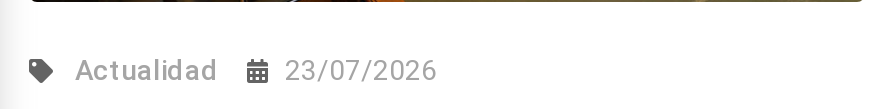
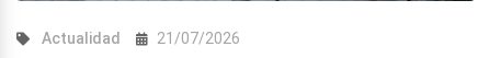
[285,54,437,86] 23/07/2026 -> [157,29,240,47] 21/07/2026

